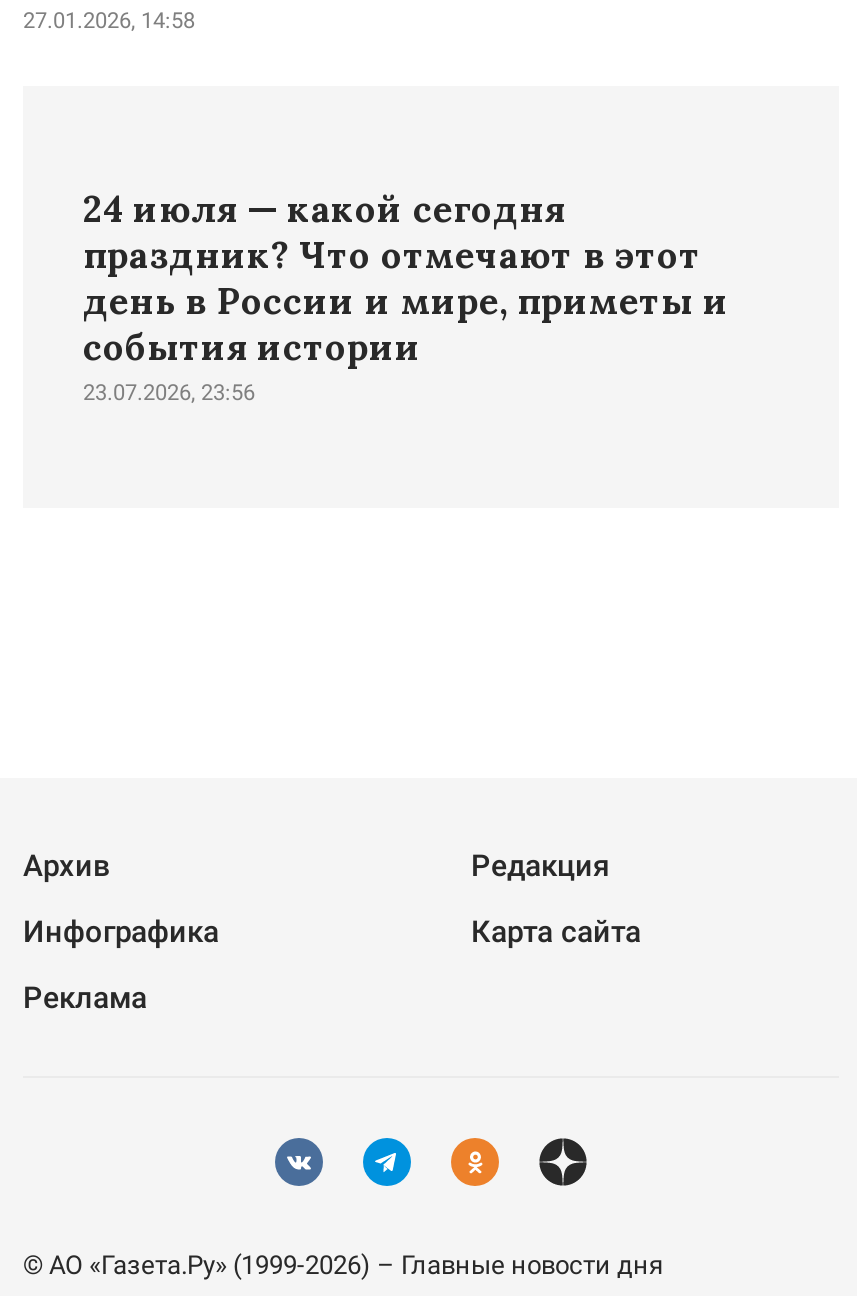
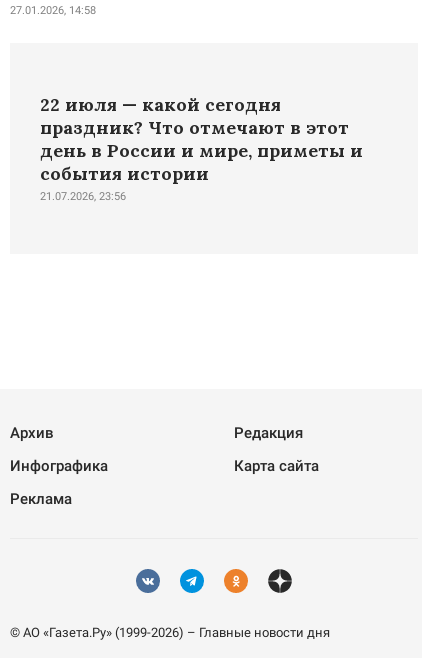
[83,186,565,232] 24 июля — какой сегодня -> [40,93,281,116] 22 июля — какой сегодня
[83,380,255,406] 23.07.2026, 23:56 -> [40,190,126,203] 21.07.2026, 23:56

